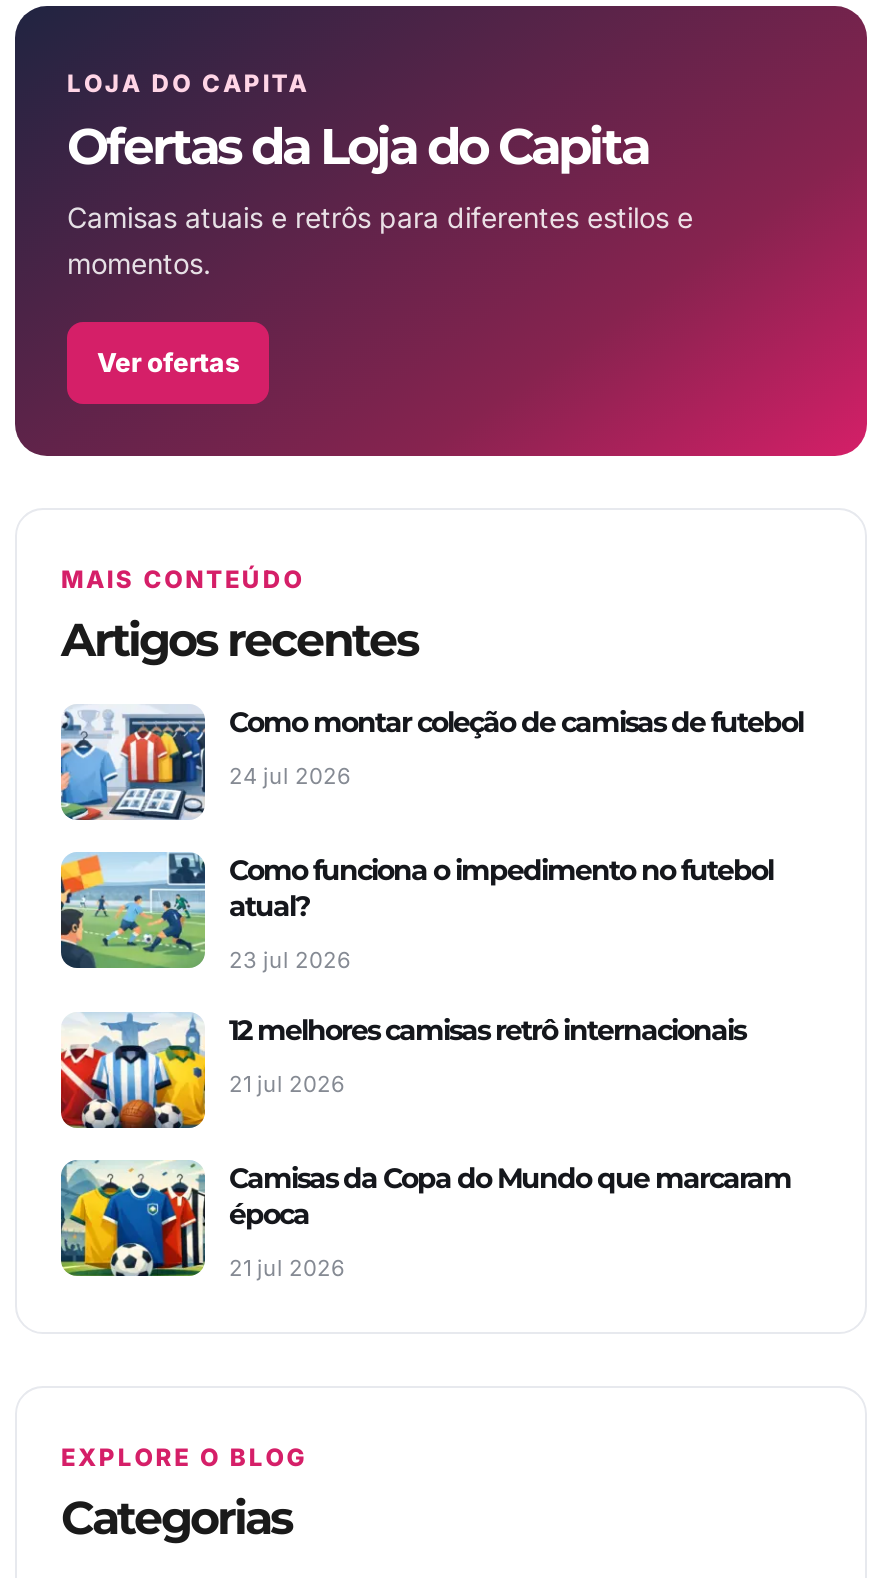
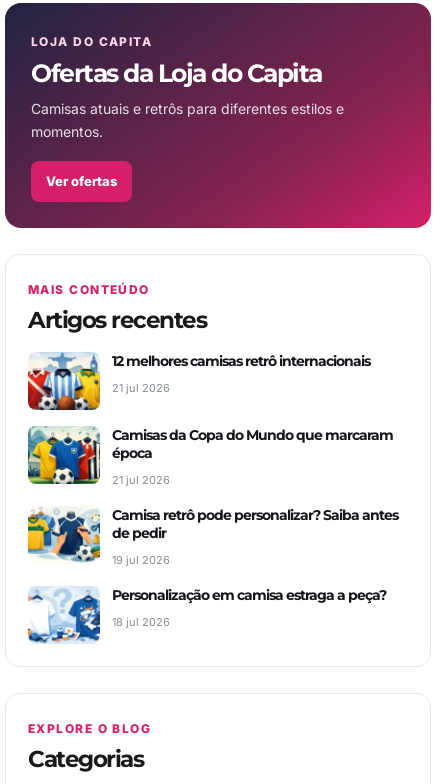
[59,704,803,974] [image] | Como montar coleção de camisas de futebol | 24 jul 2026 | Como funciona o impedimento no futebol | atual? | 23 jul 2026 -> none
[59,852,201,970] [image] -> none
moved [57,1012,791,1282] -> [26,352,393,487]: [image] | 12 melhores camisas retrô internacionais | 21 jul 2026 | Camisas da Copa do Mundo que marcaram | época | 21 jul 2026
none -> [27,506,398,629] [image] | Camisa retrô pode personalizar? Saiba antes | de pedir | 19 jul 2026 | Personalização em camisa estraga a peça? | 18 jul 2026
none -> [28,586,100,644] [image]

